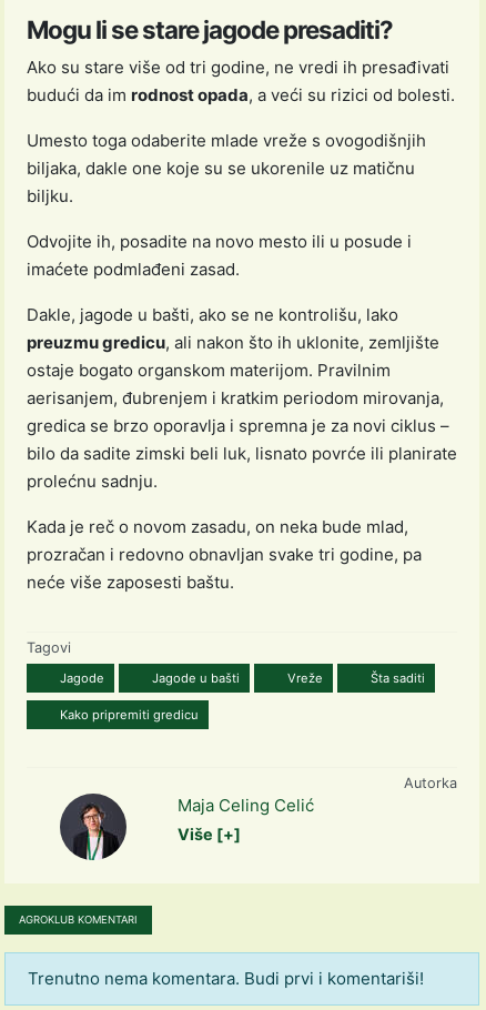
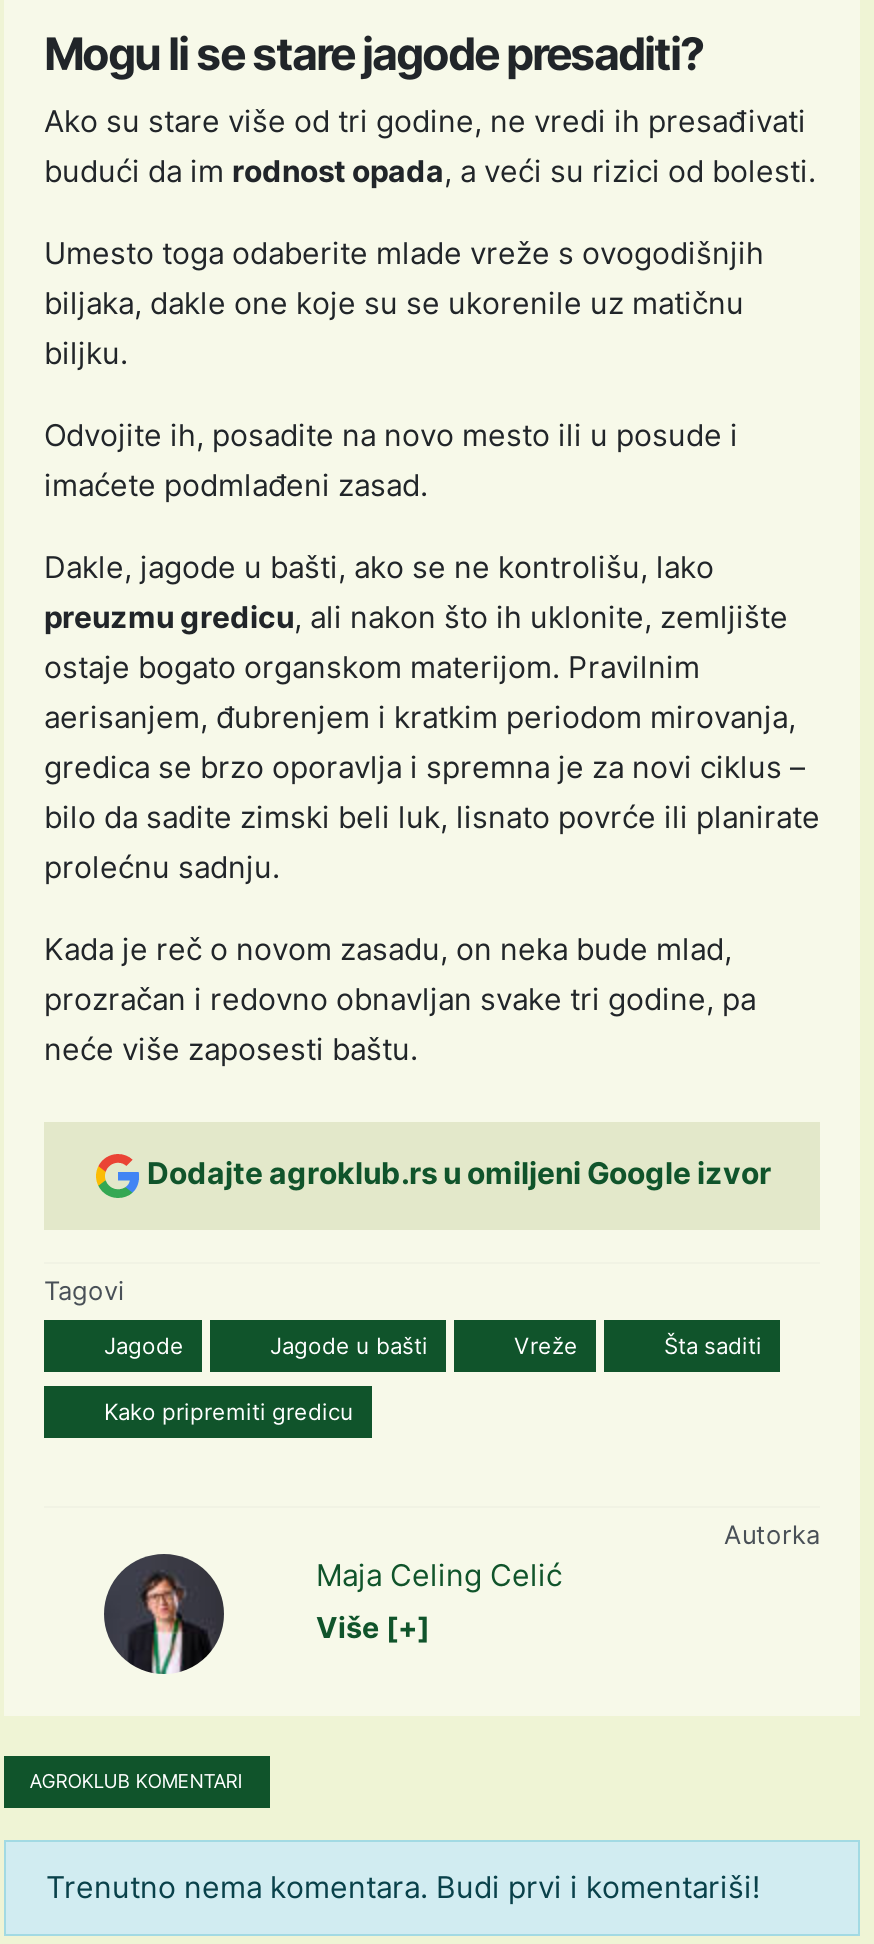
none -> [147,1154,771,1192] Dodajte agroklub.rs u omiljeni Google izvor

